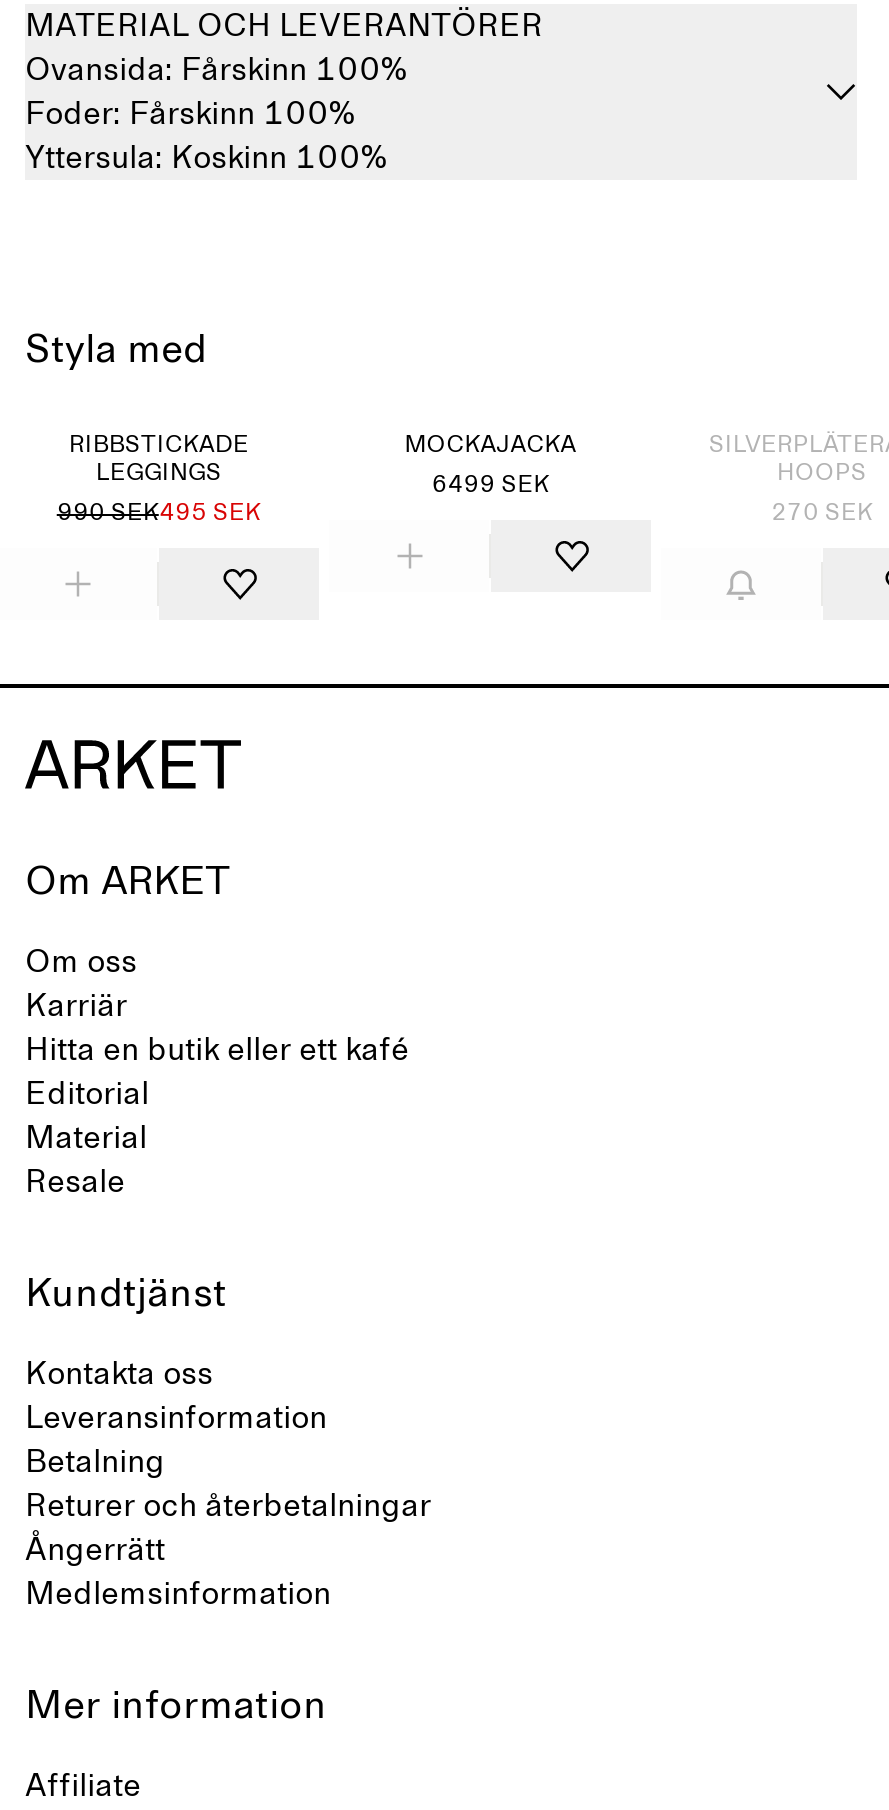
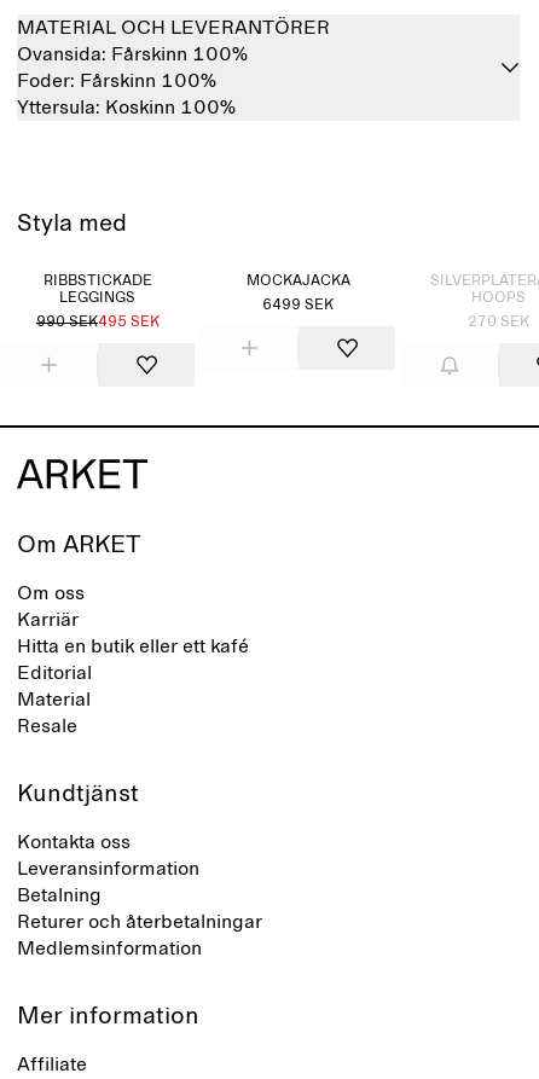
[25,1534,165,1566] Ångerrätt -> none

